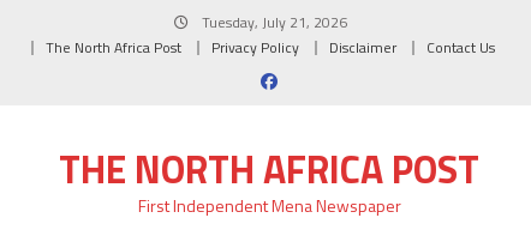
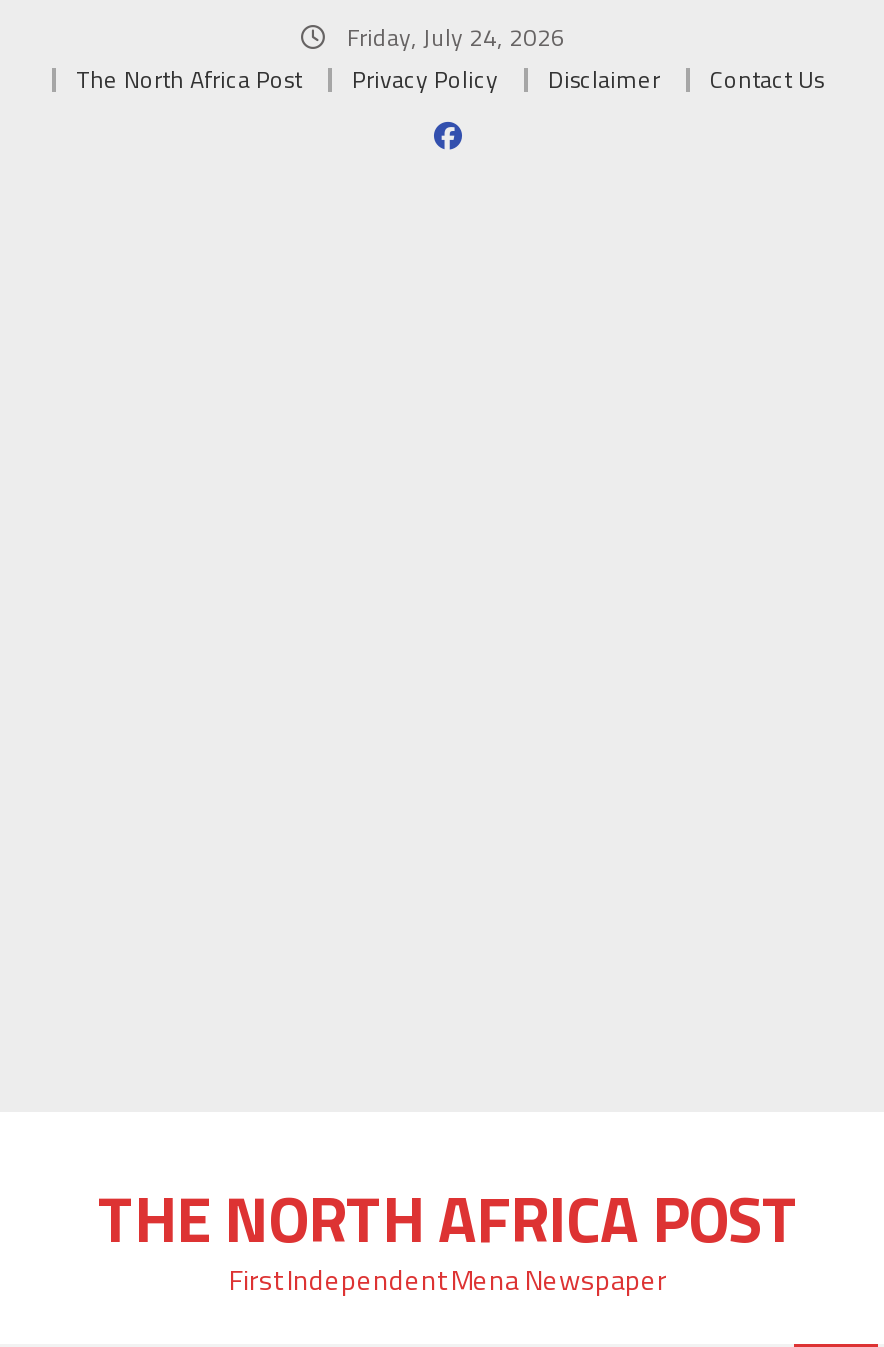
[198,11,347,34] Tuesday, July 21, 2026 -> [341,18,565,56] Friday, July 24, 2026

